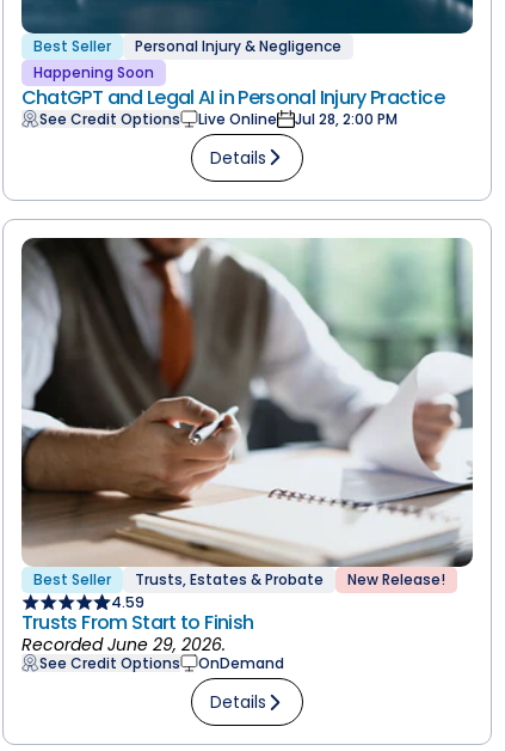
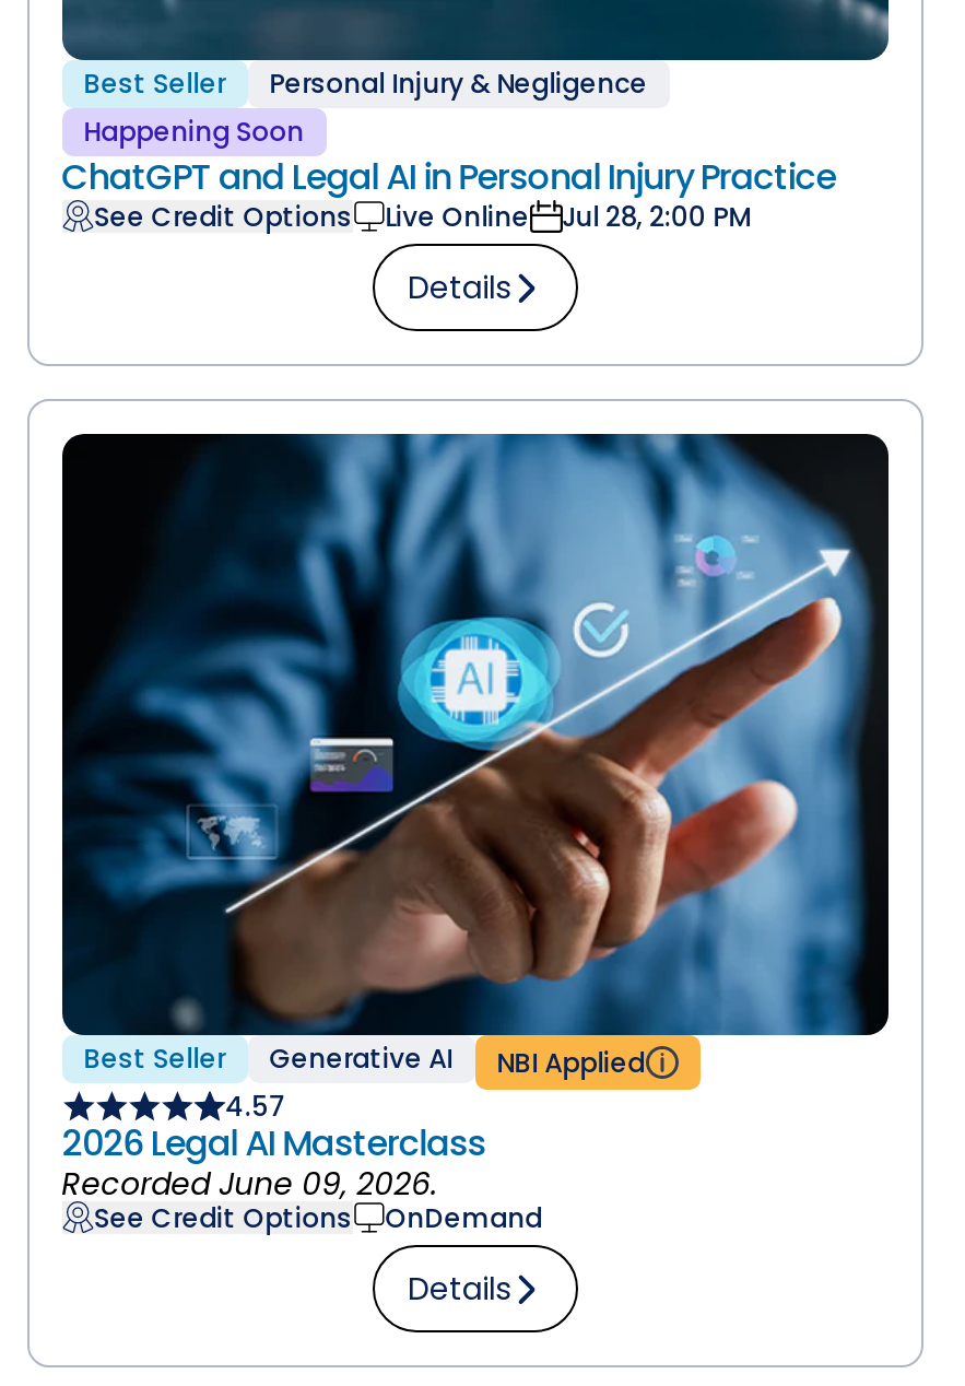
[20,237,474,657] [image] | Trusts, Estates & Probate | New Release! | 4.59 | Trusts From Start to Finish | Recorded June 29, 2026. -> [60,433,891,1206] [image] | Generative AI | NBI Applied | 4.57 | 2026 Legal AI Masterclass | Recorded June 09, 2026.

